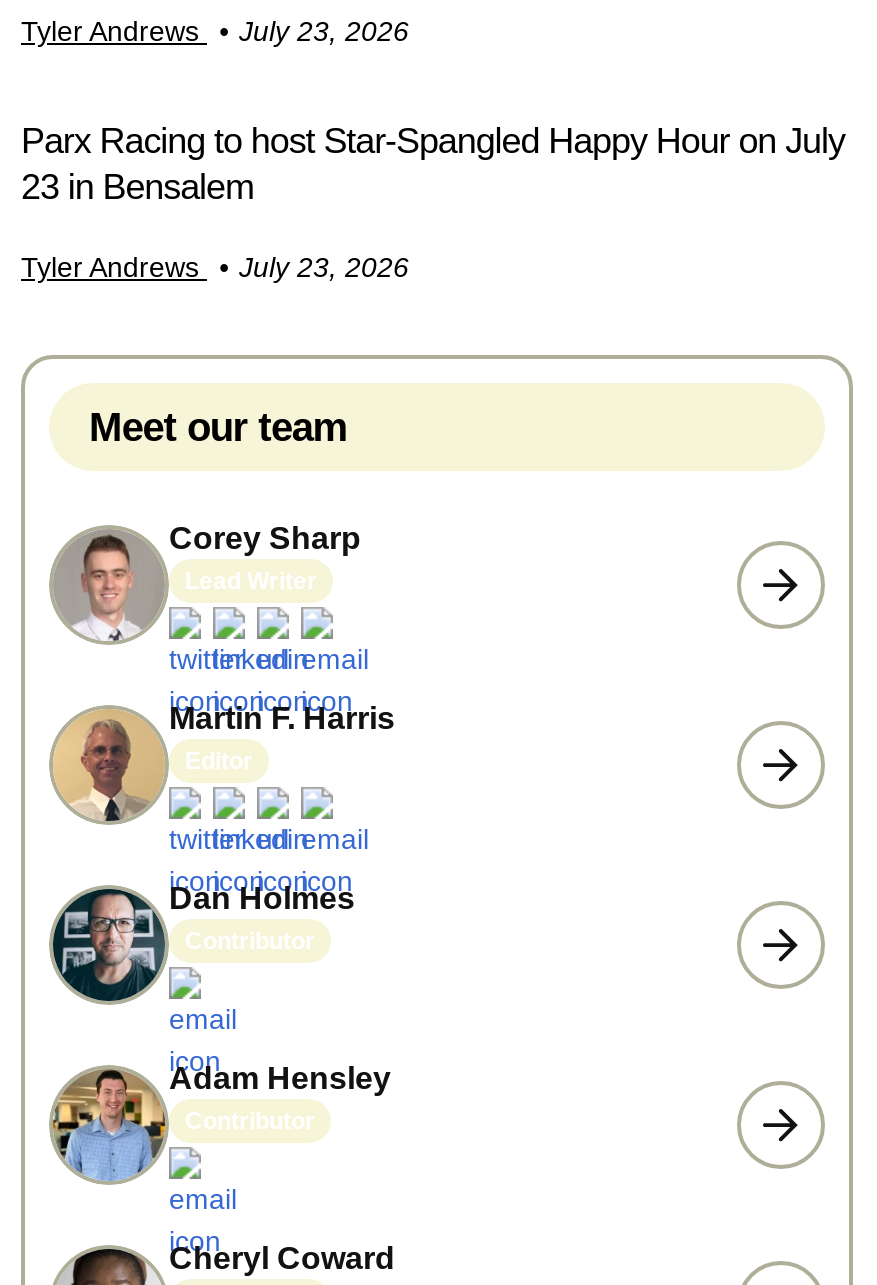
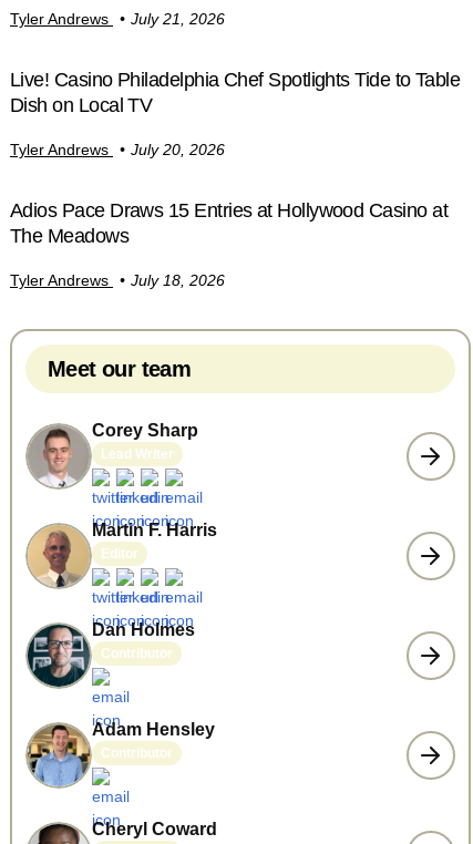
[21,15,409,47] Tyler Andrews July 23, 2026 -> [10,10,225,28] Tyler Andrews July 21, 2026
[21,121,845,207] Parx Racing to host Star-Spangled Happy Hour on July | 23 in Bensalem -> [10,69,460,116] Live! Casino Philadelphia Chef Spotlights Tide to Table | Dish on Local TV
[239,251,409,283] July 23, 2026 -> [10,141,448,289] July 20, 2026 | Adios Pace Draws 15 Entries at Hollywood Casino at | The Meadows | Tyler Andrews | July 18, 2026

